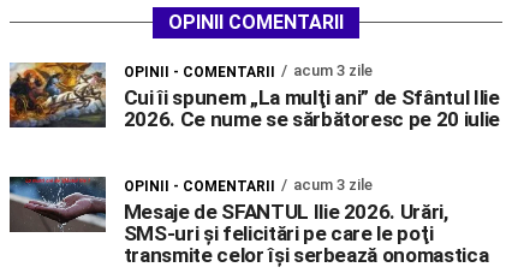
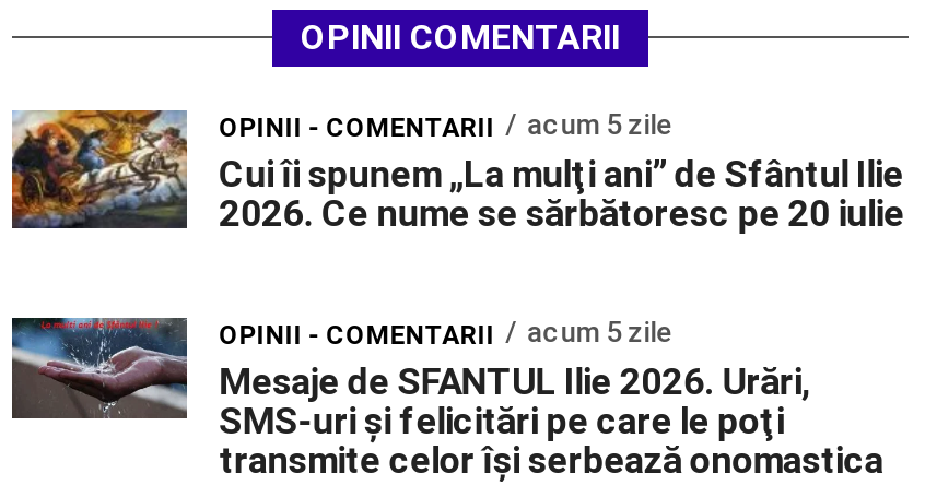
[123,62,372,81] OPINII - COMENTARII acum 3 zile -> [219,109,672,144] OPINII - COMENTARII acum 5 zile
[123,176,372,195] OPINII - COMENTARII acum 3 zile -> [219,317,672,352] OPINII - COMENTARII acum 5 zile

